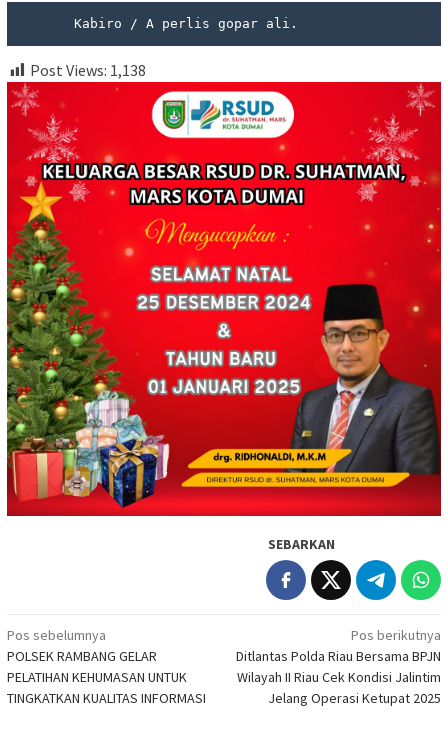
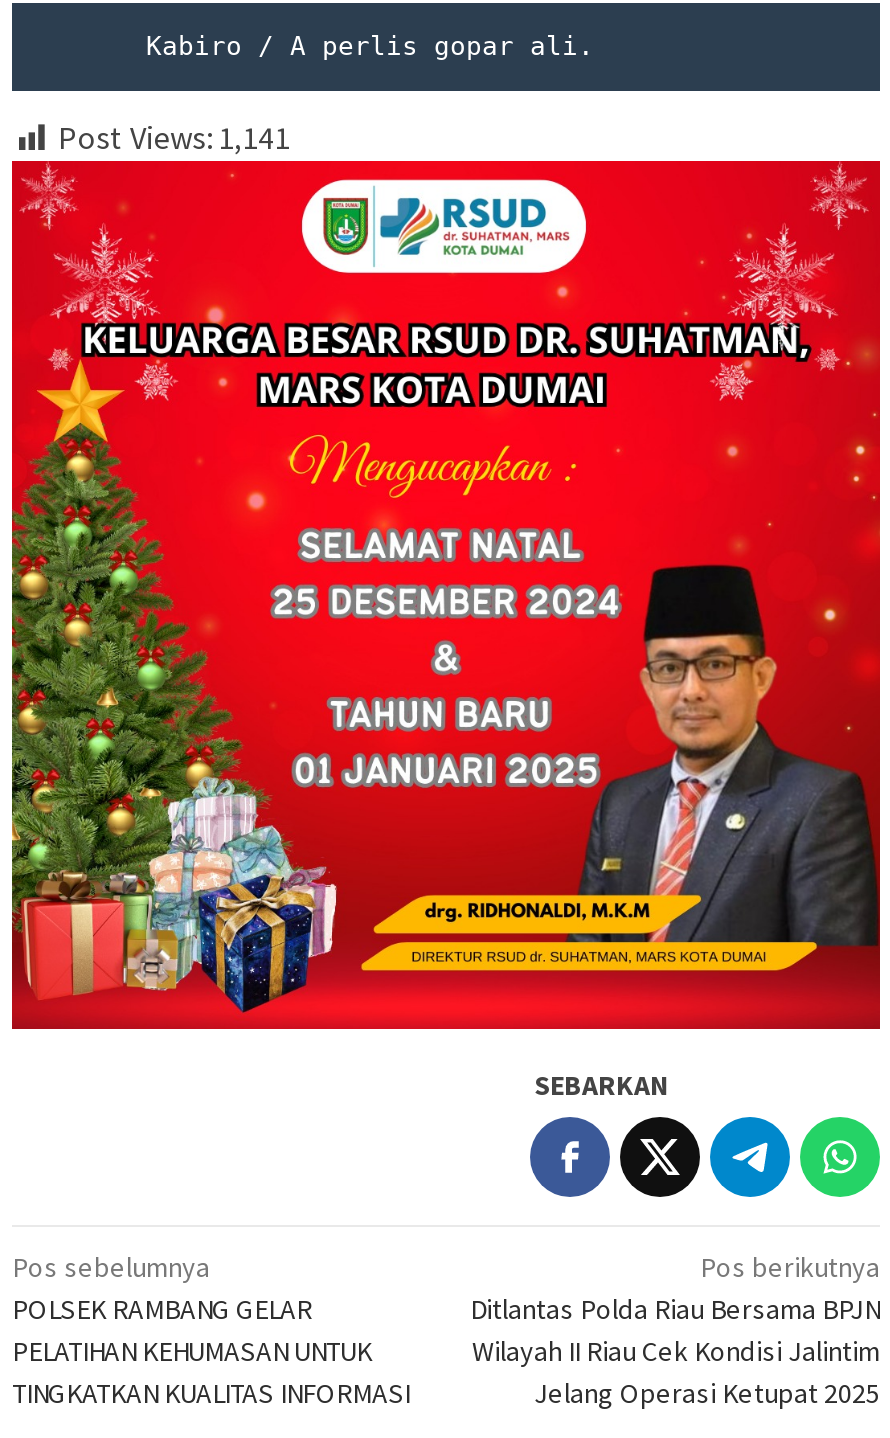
[30,60,146,80] Post Views: 1,138 -> [58,118,290,158] Post Views: 1,141

